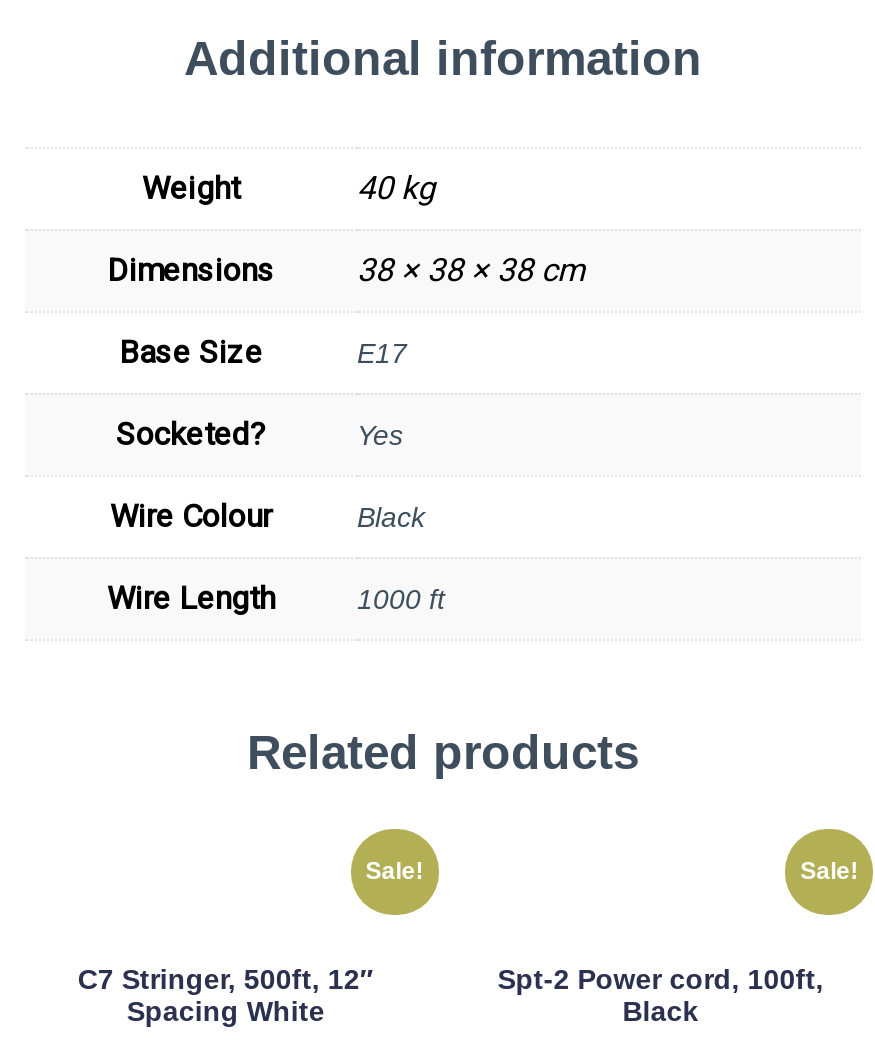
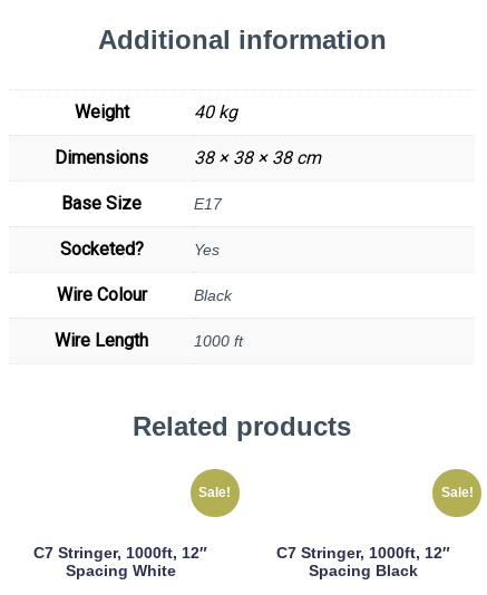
[78,962,374,994] C7 Stringer, 500ft, 12″ -> [34,543,208,561] C7 Stringer, 1000ft, 12″
[497,962,823,1026] Spt-2 Power cord, 100ft, | Black -> [276,543,450,579] C7 Stringer, 1000ft, 12″ | Spacing Black

